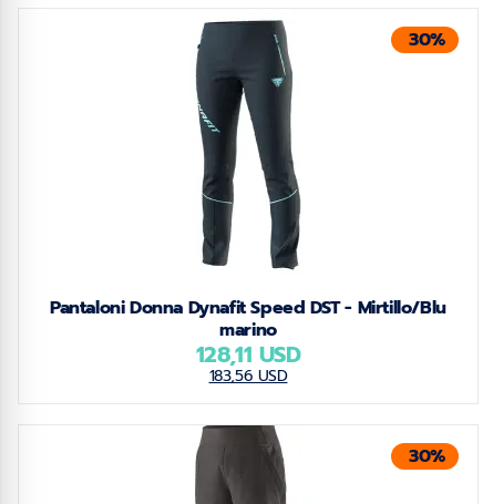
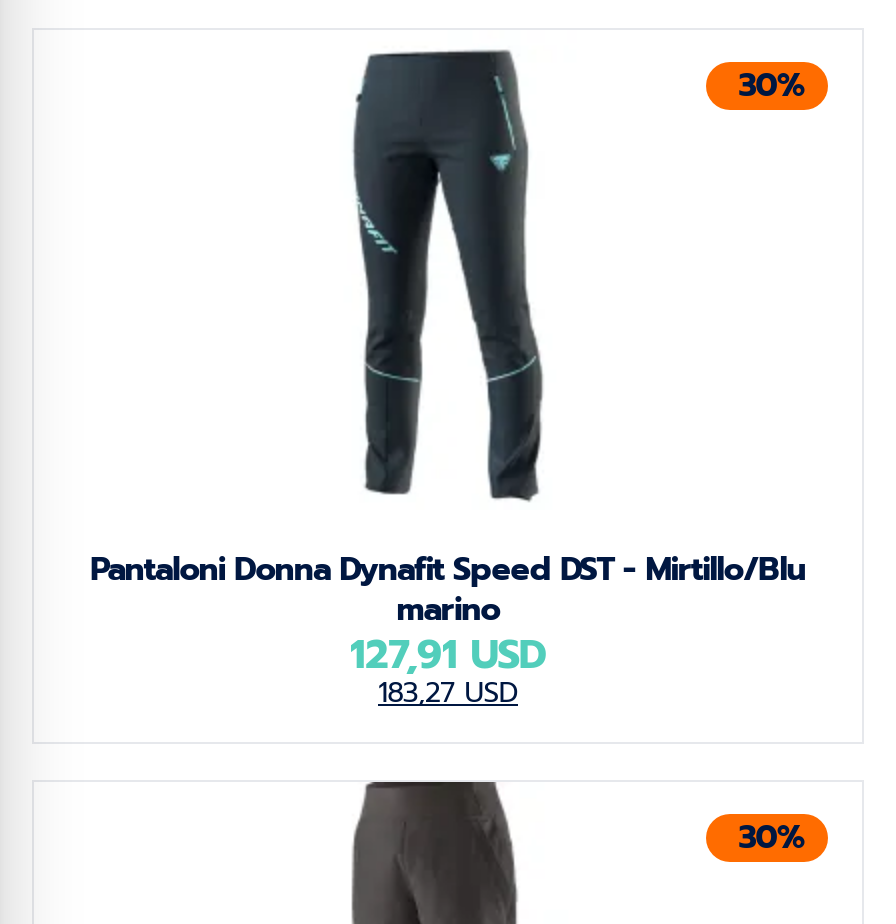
[196,338,301,371] 128,11 USD -> [350,623,546,683] 127,91 USD
[209,364,287,387] 183,56 USD -> [378,671,518,713] 183,27 USD

